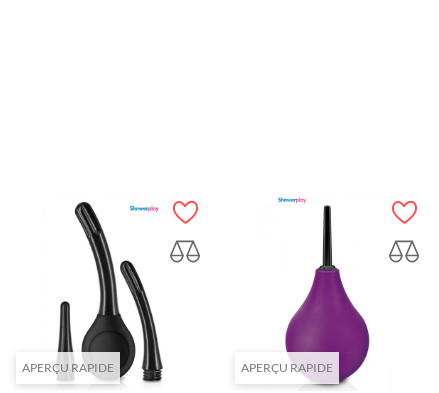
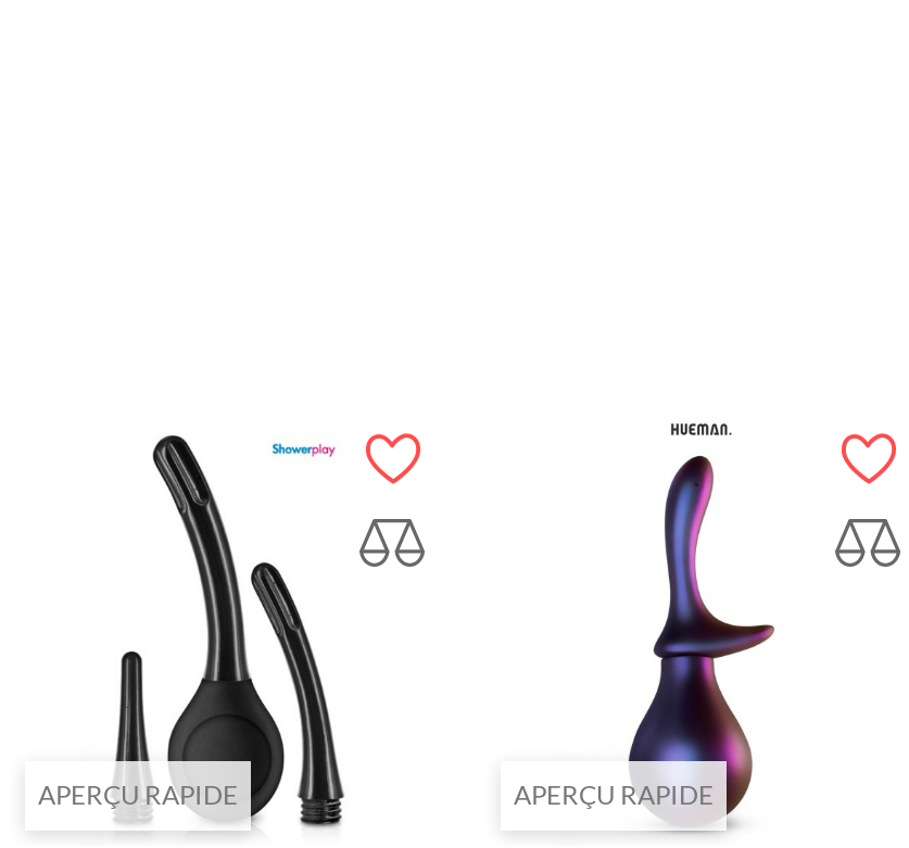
[277,197,370,387] [image] -> [594,422,792,835] [image]

